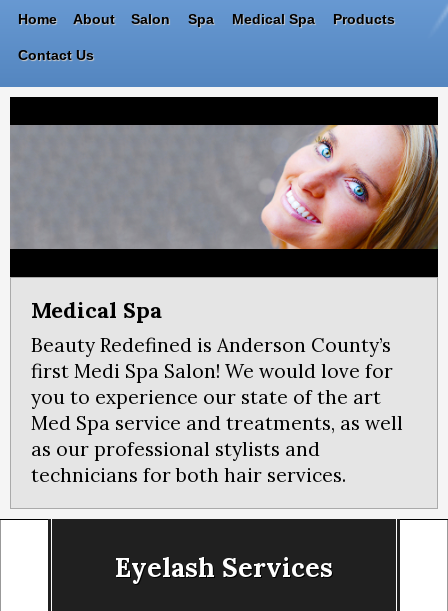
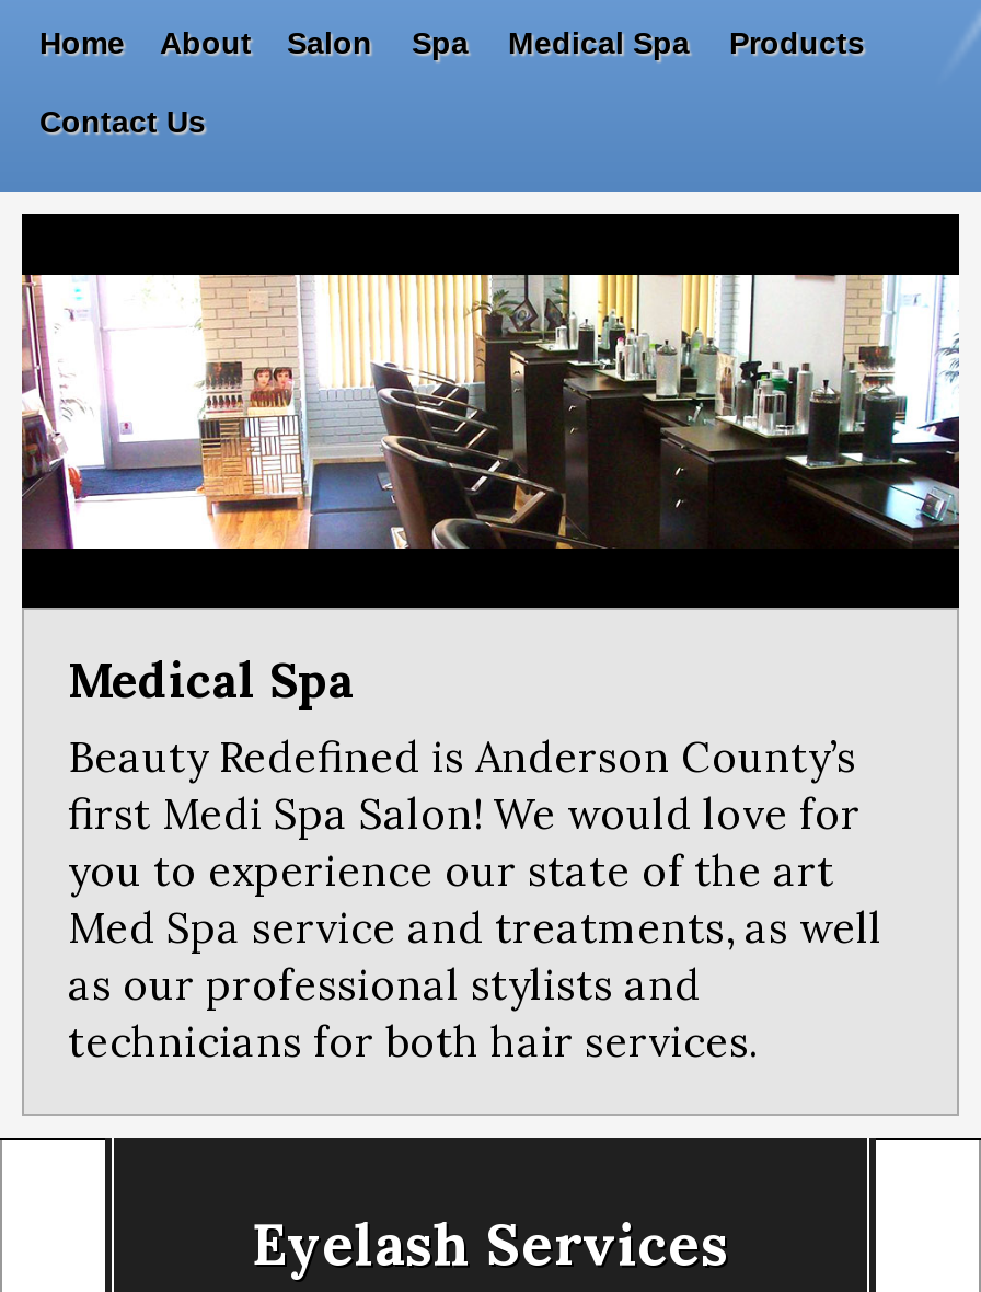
[10,124,439,250] [image] -> [22,273,959,551] [image]

